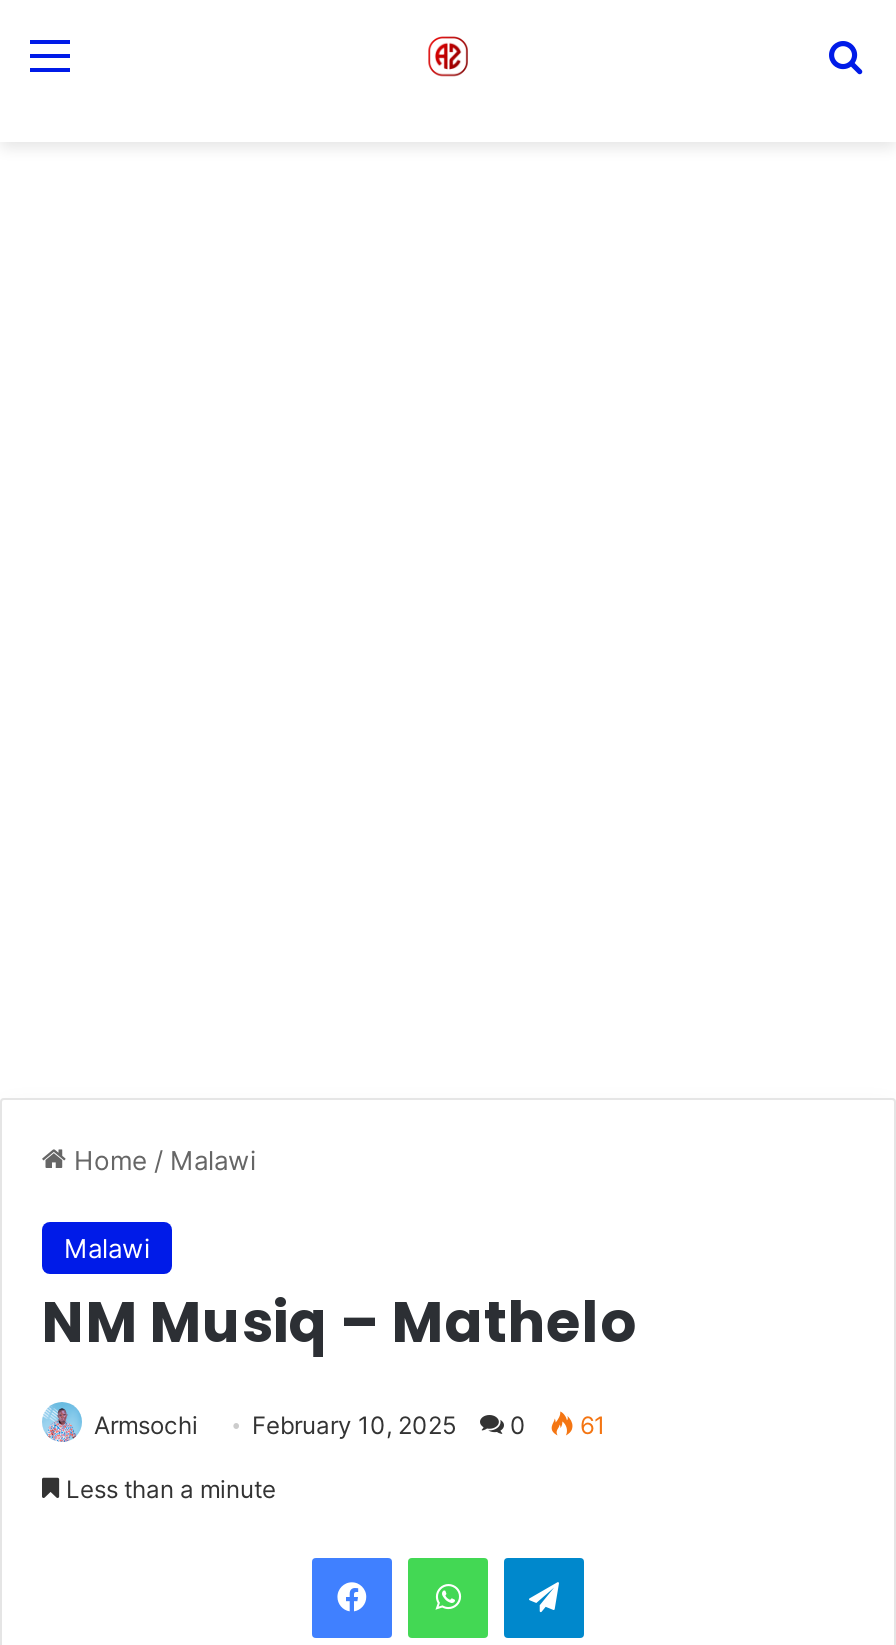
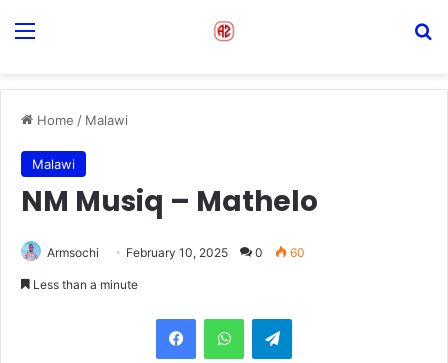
[94,1410,606,1440] Armsochi February 10, 2025 0 61 -> [47,245,305,260] Armsochi February 10, 2025 0 60

